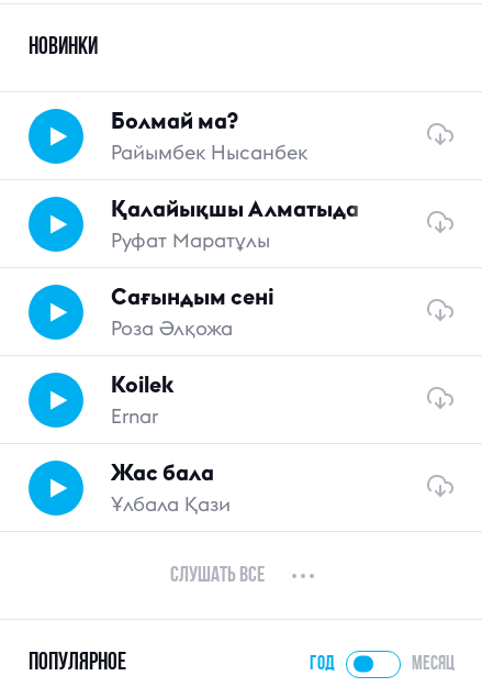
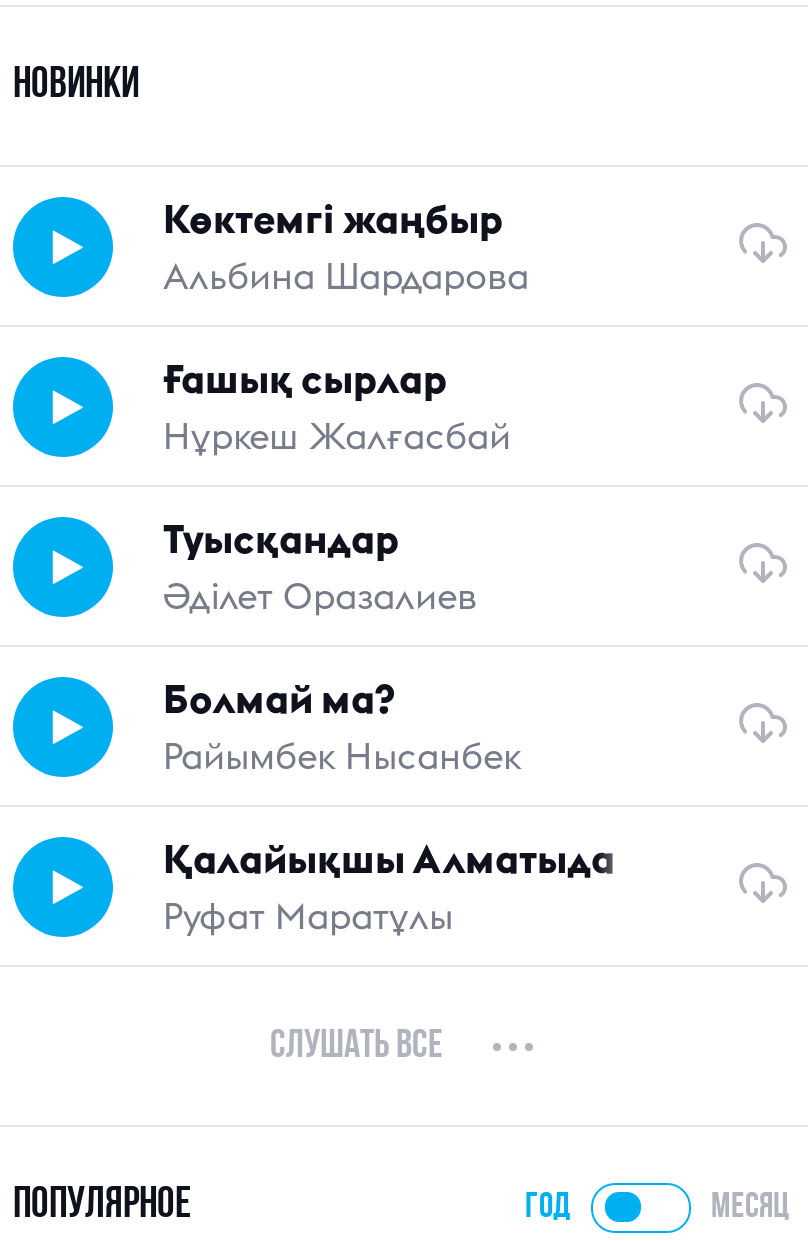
none -> [163,194,529,620] Көктемгі жаңбыр | Альбина Шардарова | Ғашық сырлар | Нұркеш Жалғасбай | Туысқандар | Әділет Оразалиев
moved [111,107,359,253] -> [163,674,615,940]: Болмай ма? | Райымбек Нысанбек | Қалайықшы Алматыда | Руфат Маратұлы
[111,283,274,517] Сағындым сені | Роза Әлқожа | Koilek | Ernar | Жас бала | Ұлбала Қази -> none

